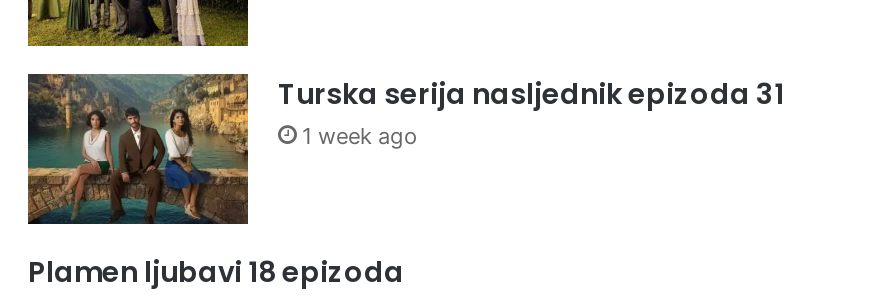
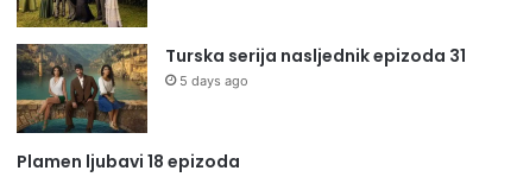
[302,122,418,150] 1 week ago -> [179,73,248,89] 5 days ago

